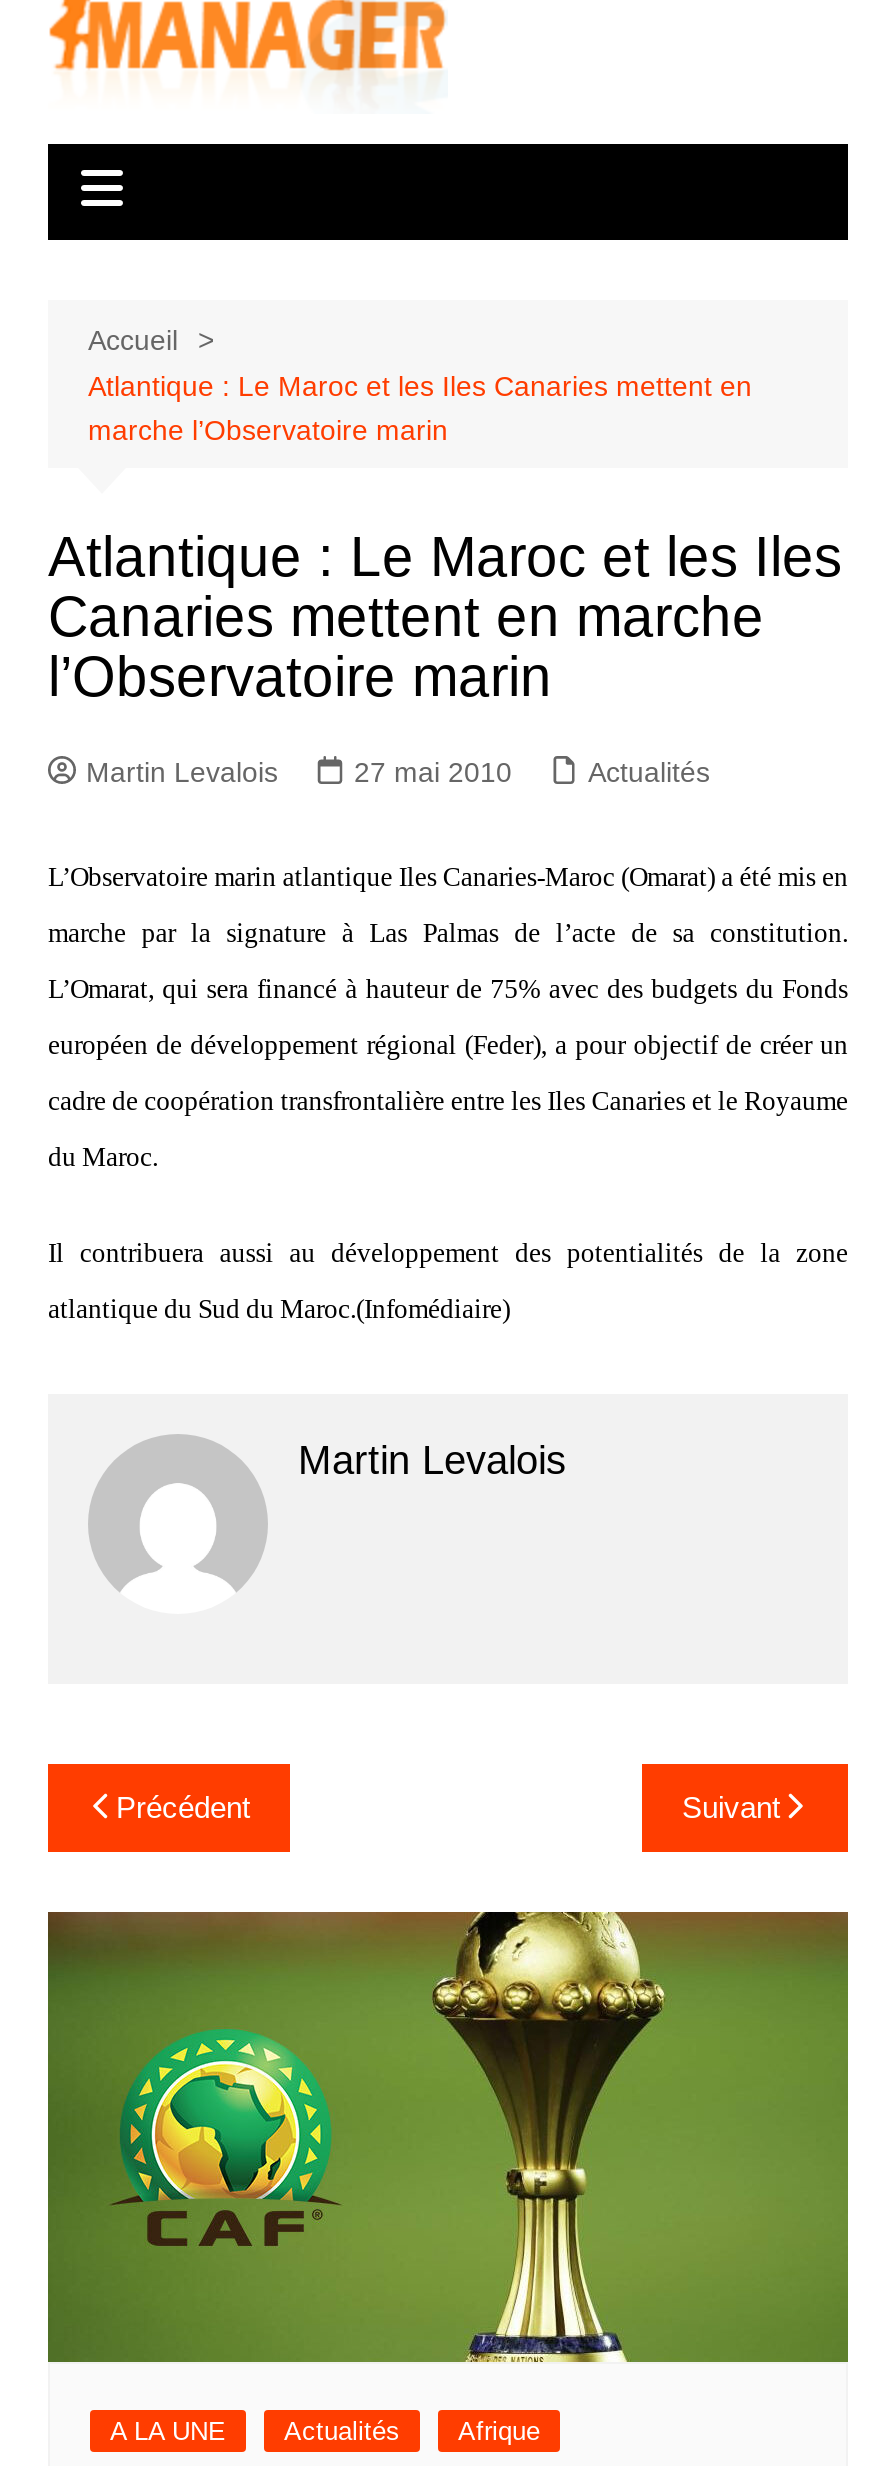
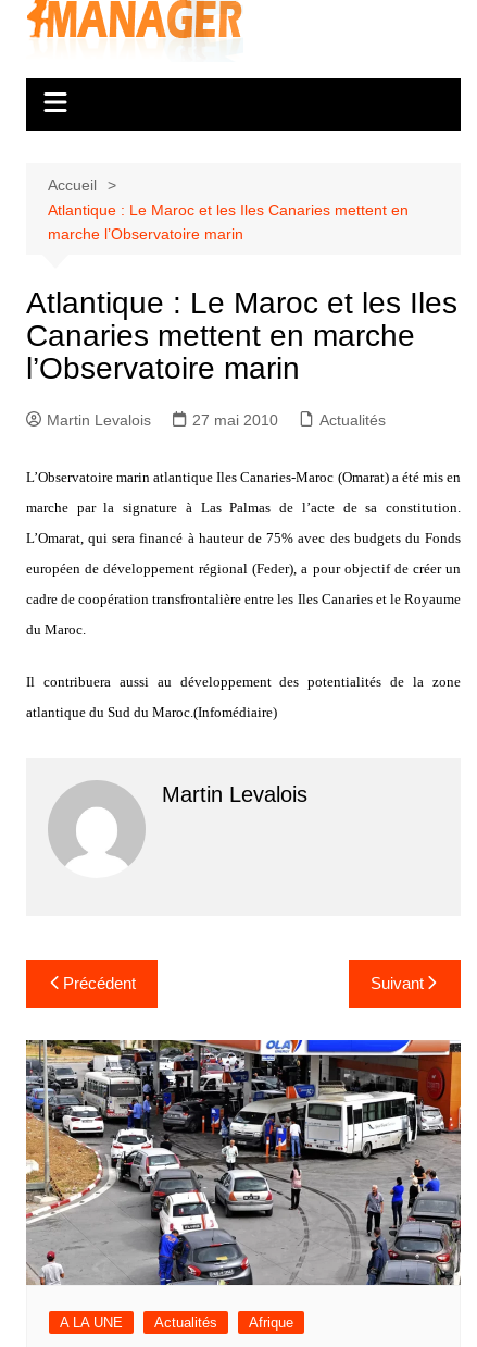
[46,1910,850,2364] [image] -> [25,1039,462,1286] [image]

